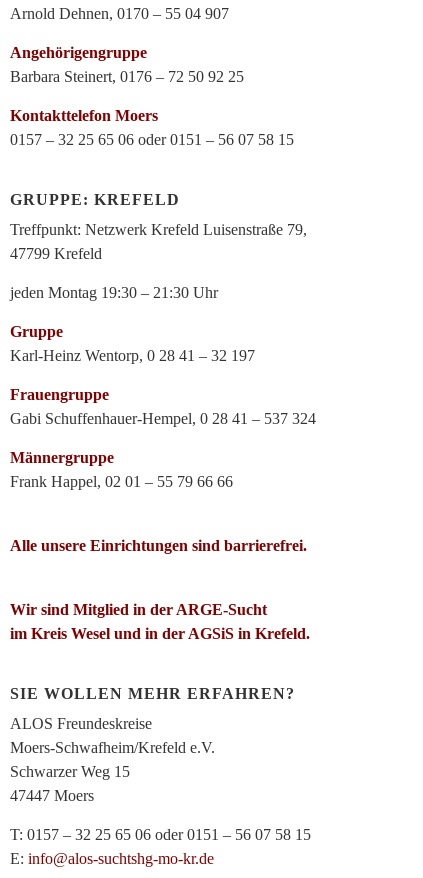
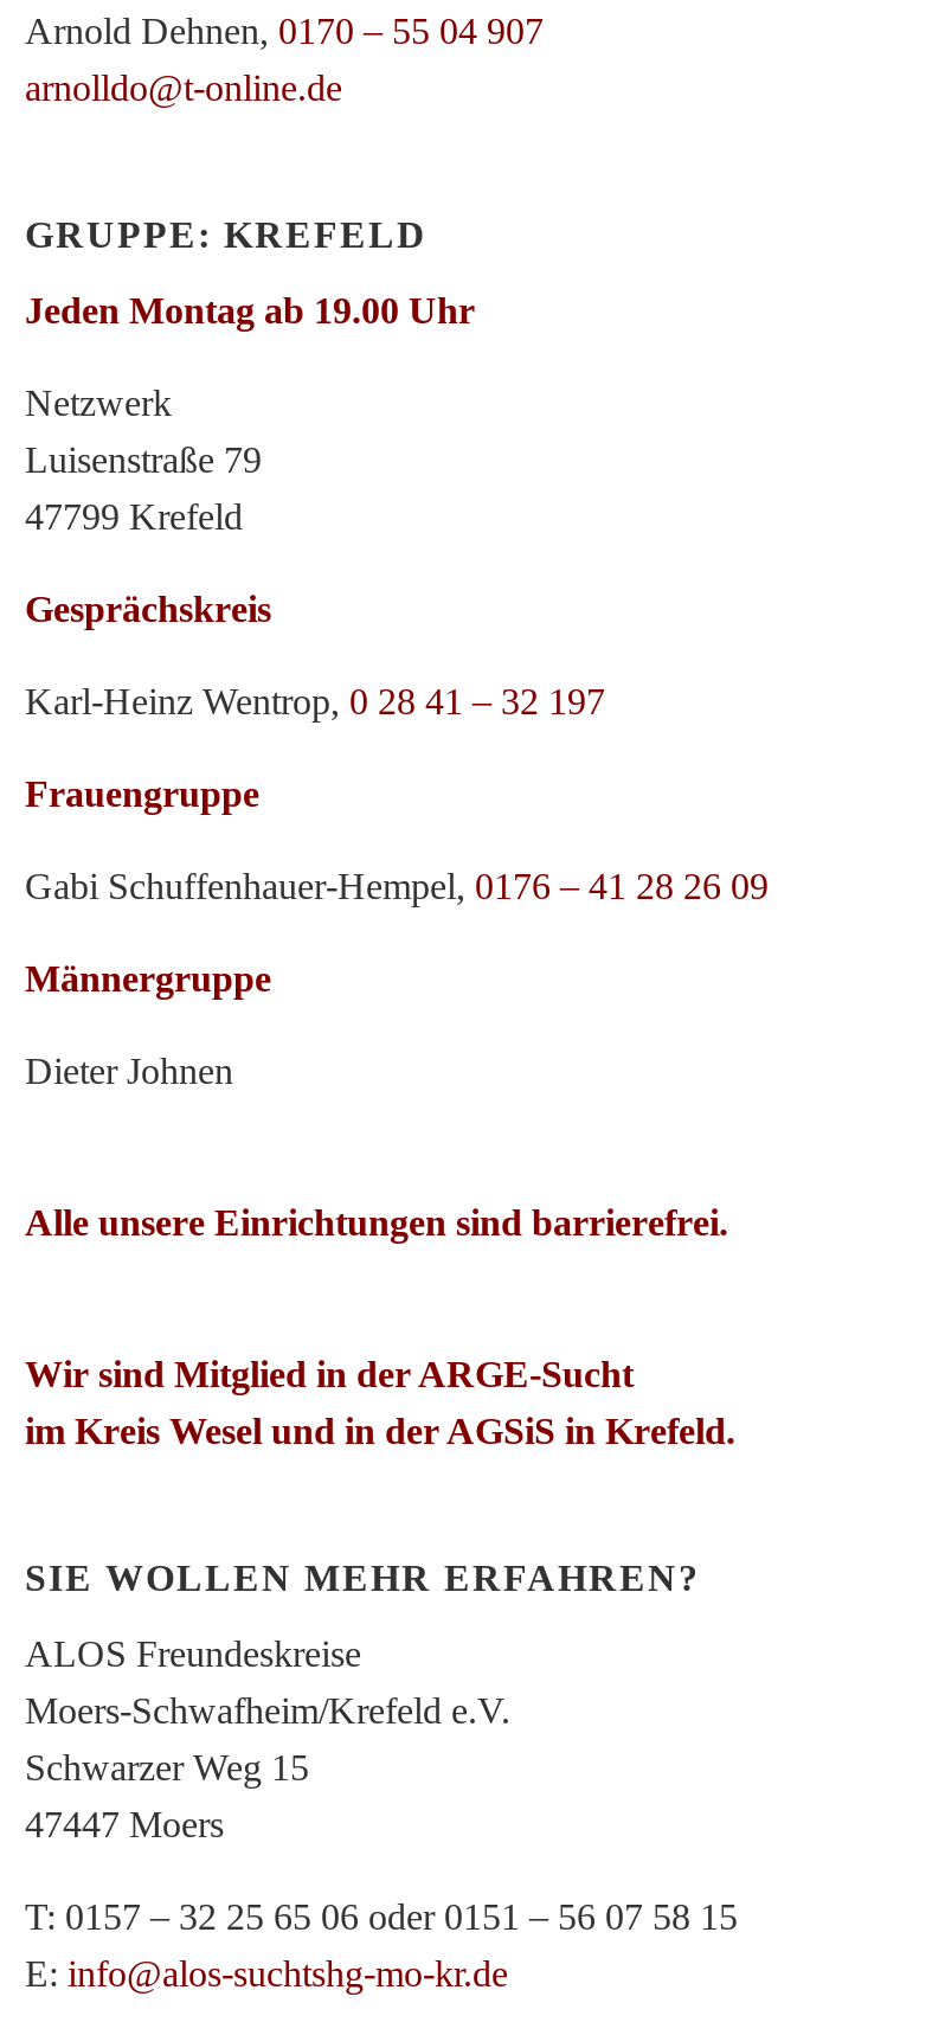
[10,44,294,148] Angehörigengruppe | Barbara Steinert, 0176 – 72 50 92 25 | Kontakttelefon Moers | 0157 – 32 25 65 06 oder 0151 – 56 07 58 15 -> [25,67,342,107] arnolldo@t-online.de
moved [10,191,180,208] -> [25,213,427,254]: GRUPPE: KREFELD
[10,221,307,238] Treffpunkt: Netzwerk Krefeld Luisenstraße 79, -> [25,289,475,479] Jeden Montag ab 19.00 Uhr | Netzwerk | Luisenstraße 79
[10,284,218,301] jeden Montag 19:30 – 21:30 Uhr -> [25,588,271,628] Gesprächskreis
[10,323,255,364] Gruppe | Karl-Heinz Wentorp, 0 28 41 – 32 197 -> [25,680,605,720] Karl-Heinz Wentrop, 0 28 41 – 32 197
moved [10,386,109,403] -> [25,773,259,813]: Frauengruppe
[10,410,316,427] Gabi Schuffenhauer-Hempel, 0 28 41 – 537 324 -> [25,865,769,905] Gabi Schuffenhauer-Hempel, 0176 – 41 28 26 09
moved [10,449,114,466] -> [25,957,271,998]: Männergruppe
[10,473,233,490] Frank Happel, 02 01 – 55 79 66 66 -> [25,1050,233,1090] Dieter Johnen

